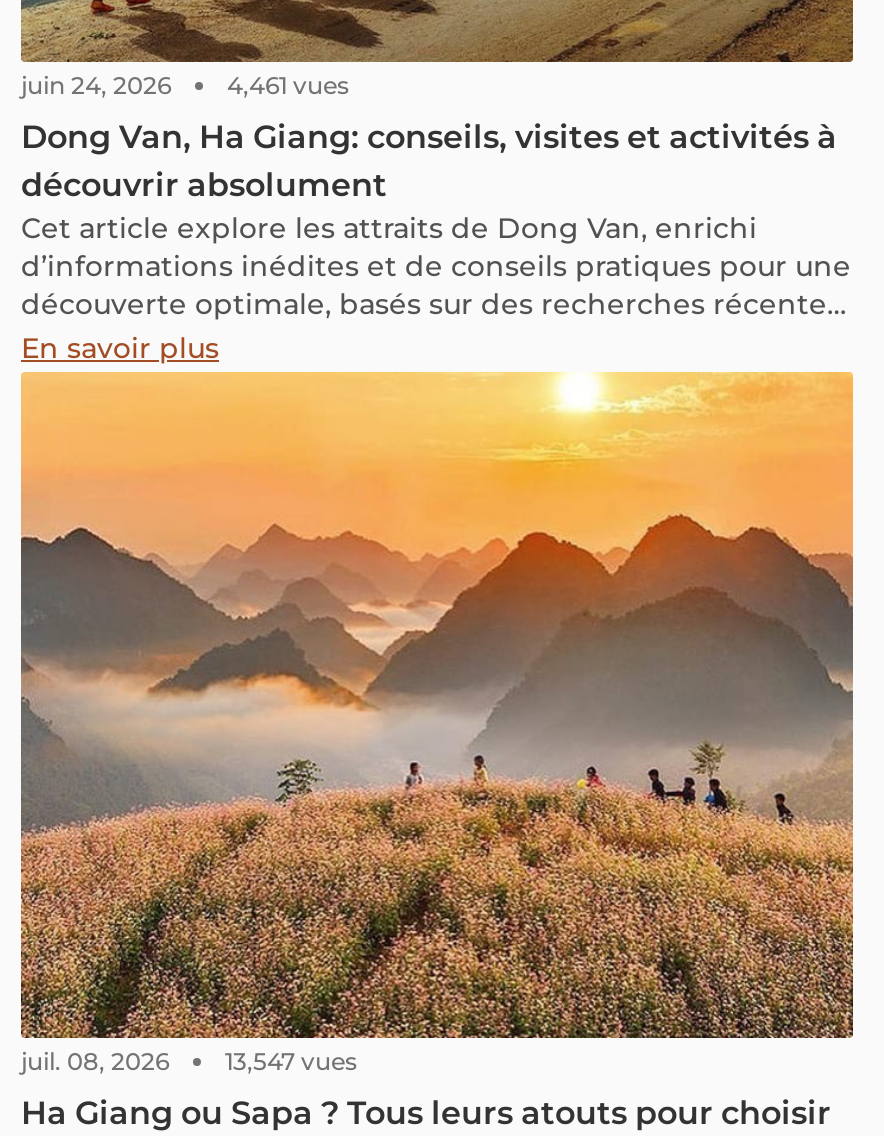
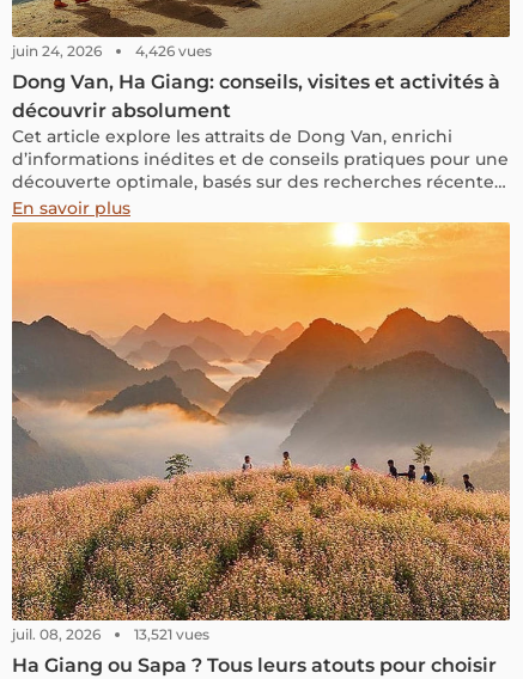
[21,69,349,99] juin 24, 2026 4,461 vues -> [12,41,212,59] juin 24, 2026 4,426 vues
[21,1045,357,1075] juil. 08, 2026 13,547 vues -> [12,625,209,643] juil. 08, 2026 13,521 vues

